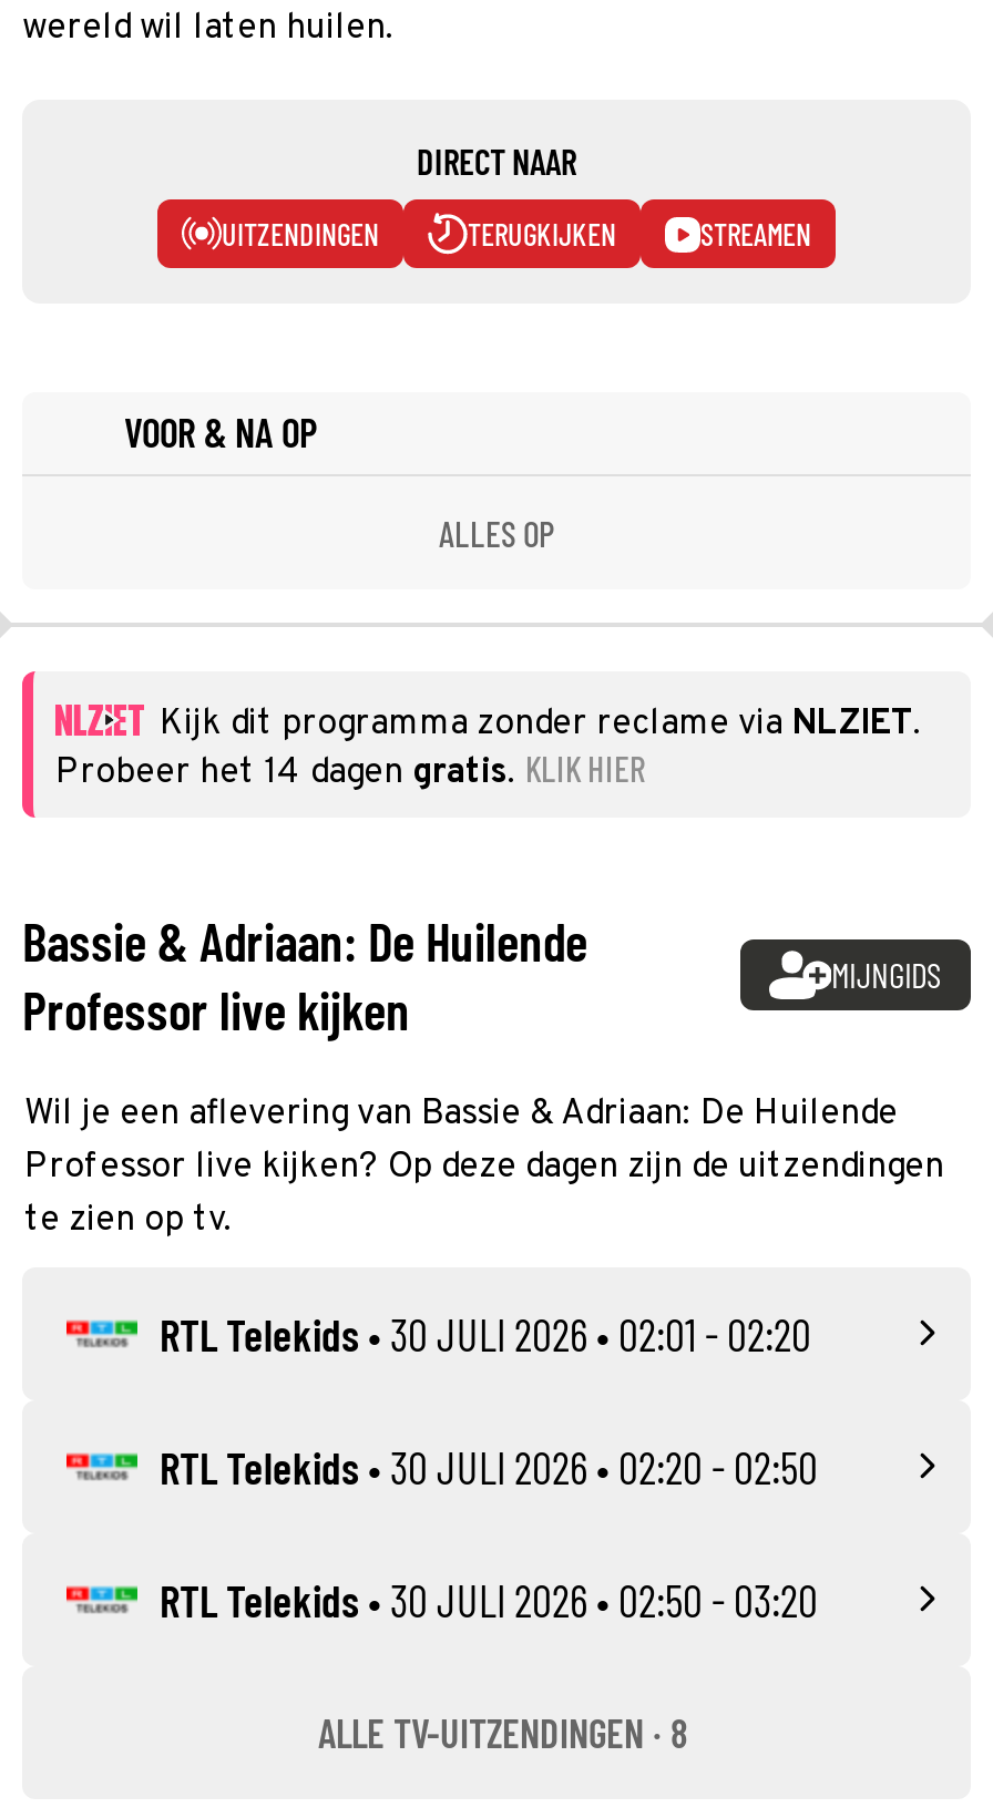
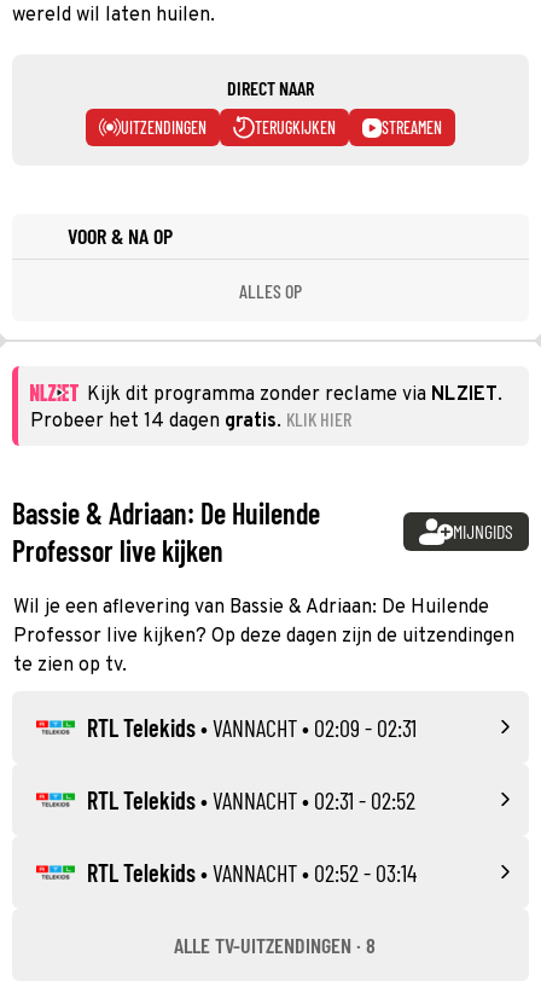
[160,1306,811,1359] RTL Telekids • 30 JULI 2026 • 02:01 - 02:20 -> [87,712,417,741] RTL Telekids • VANNACHT • 02:09 - 02:31
[160,1439,818,1492] RTL Telekids • 30 JULI 2026 • 02:20 - 02:50 -> [87,785,415,814] RTL Telekids • VANNACHT • 02:31 - 02:52
[160,1572,818,1625] RTL Telekids • 30 JULI 2026 • 02:50 - 03:20 -> [87,857,417,886] RTL Telekids • VANNACHT • 02:52 - 03:14

